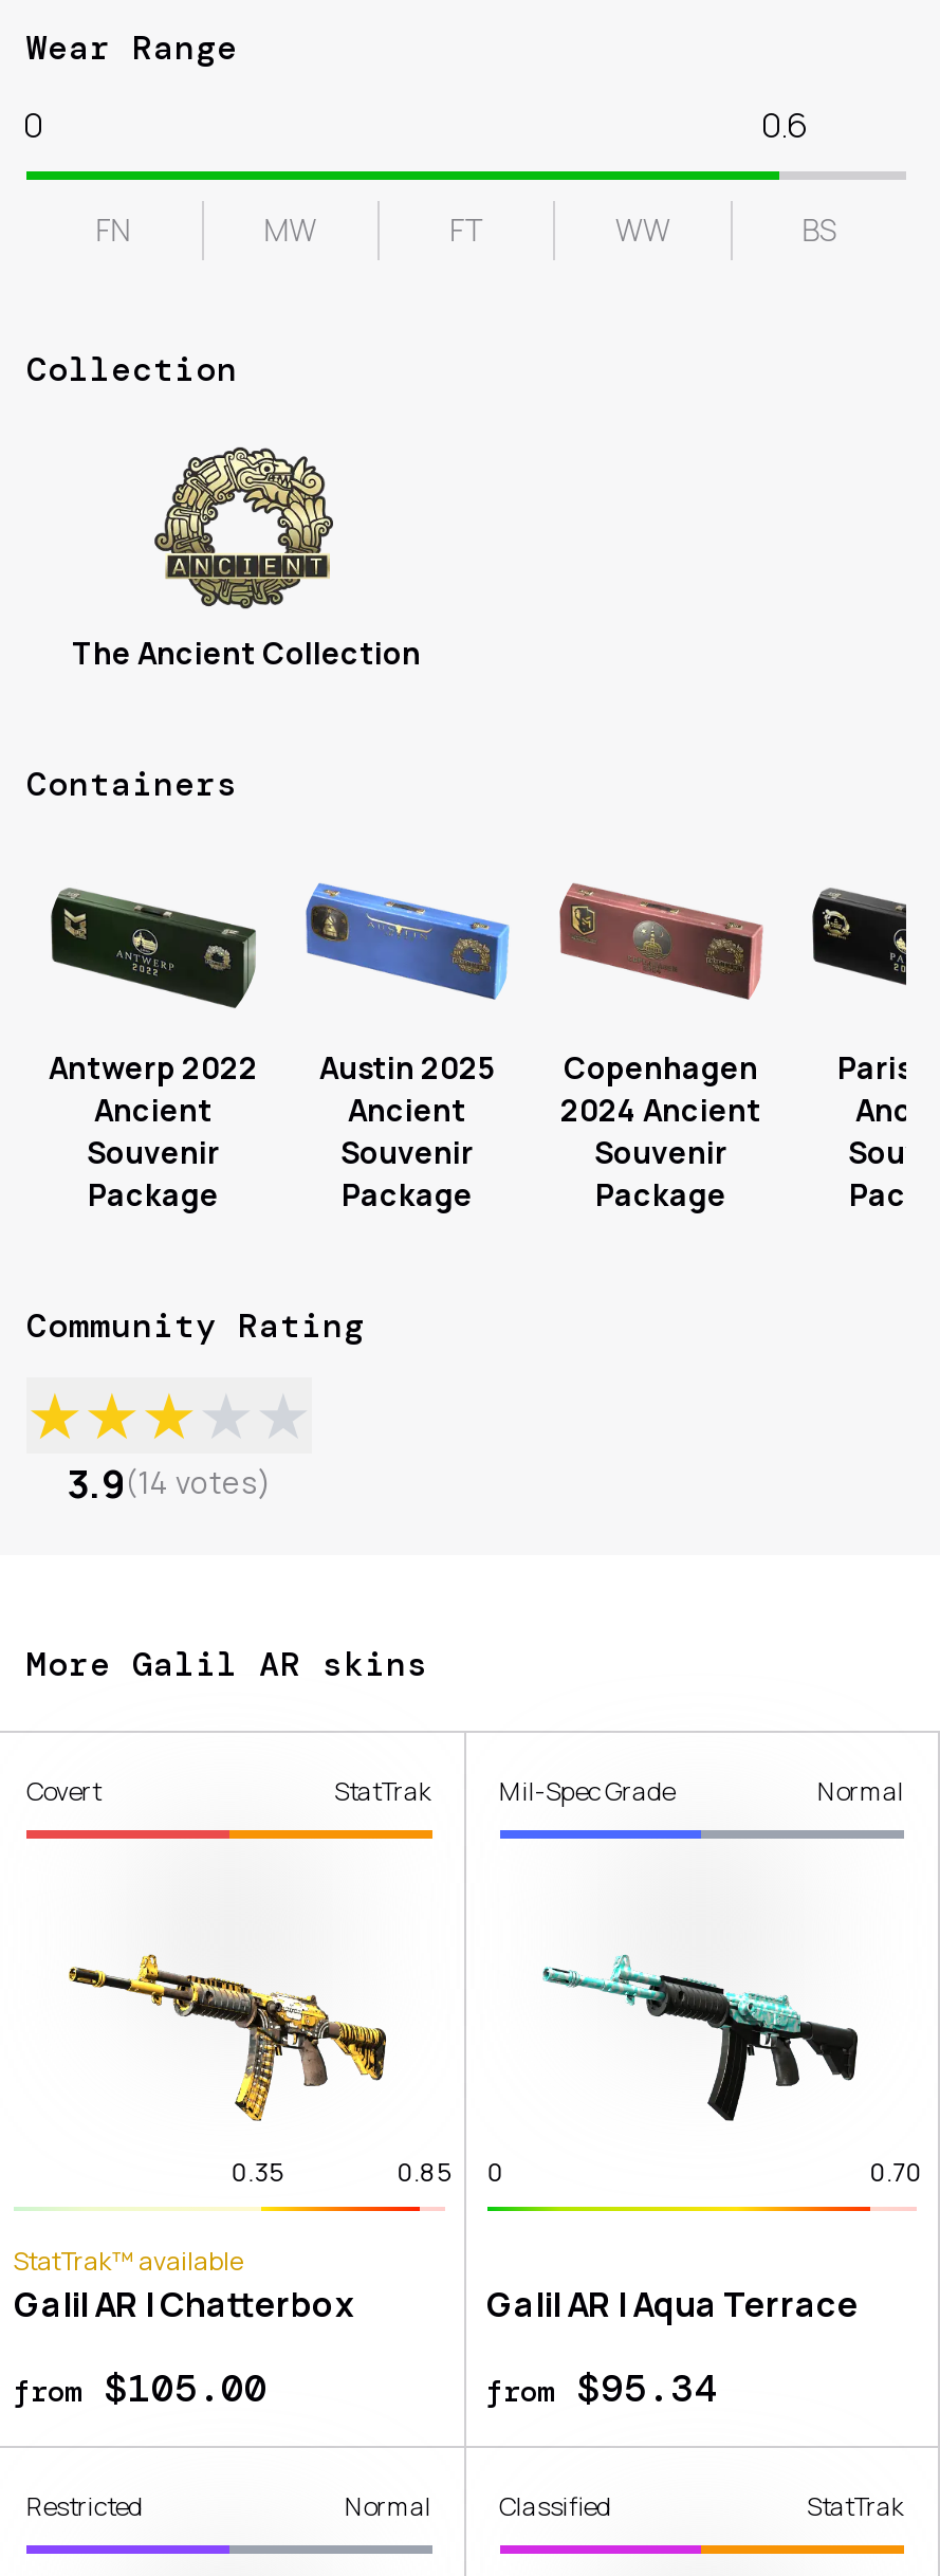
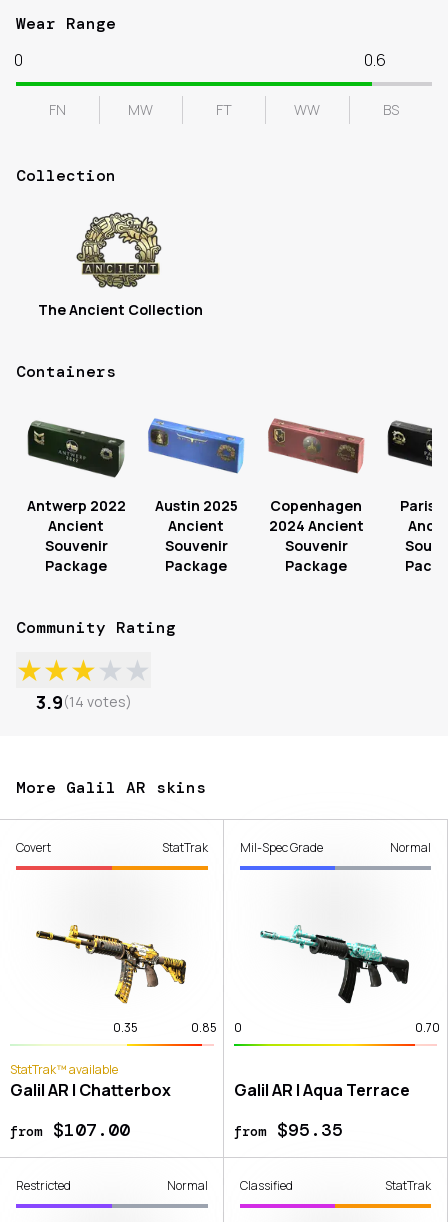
[14,2364,268,2414] from $105.00 -> [10,1118,130,1142] from $107.00
[486,2364,717,2414] from $95.34 -> [233,1118,342,1142] from $95.35

